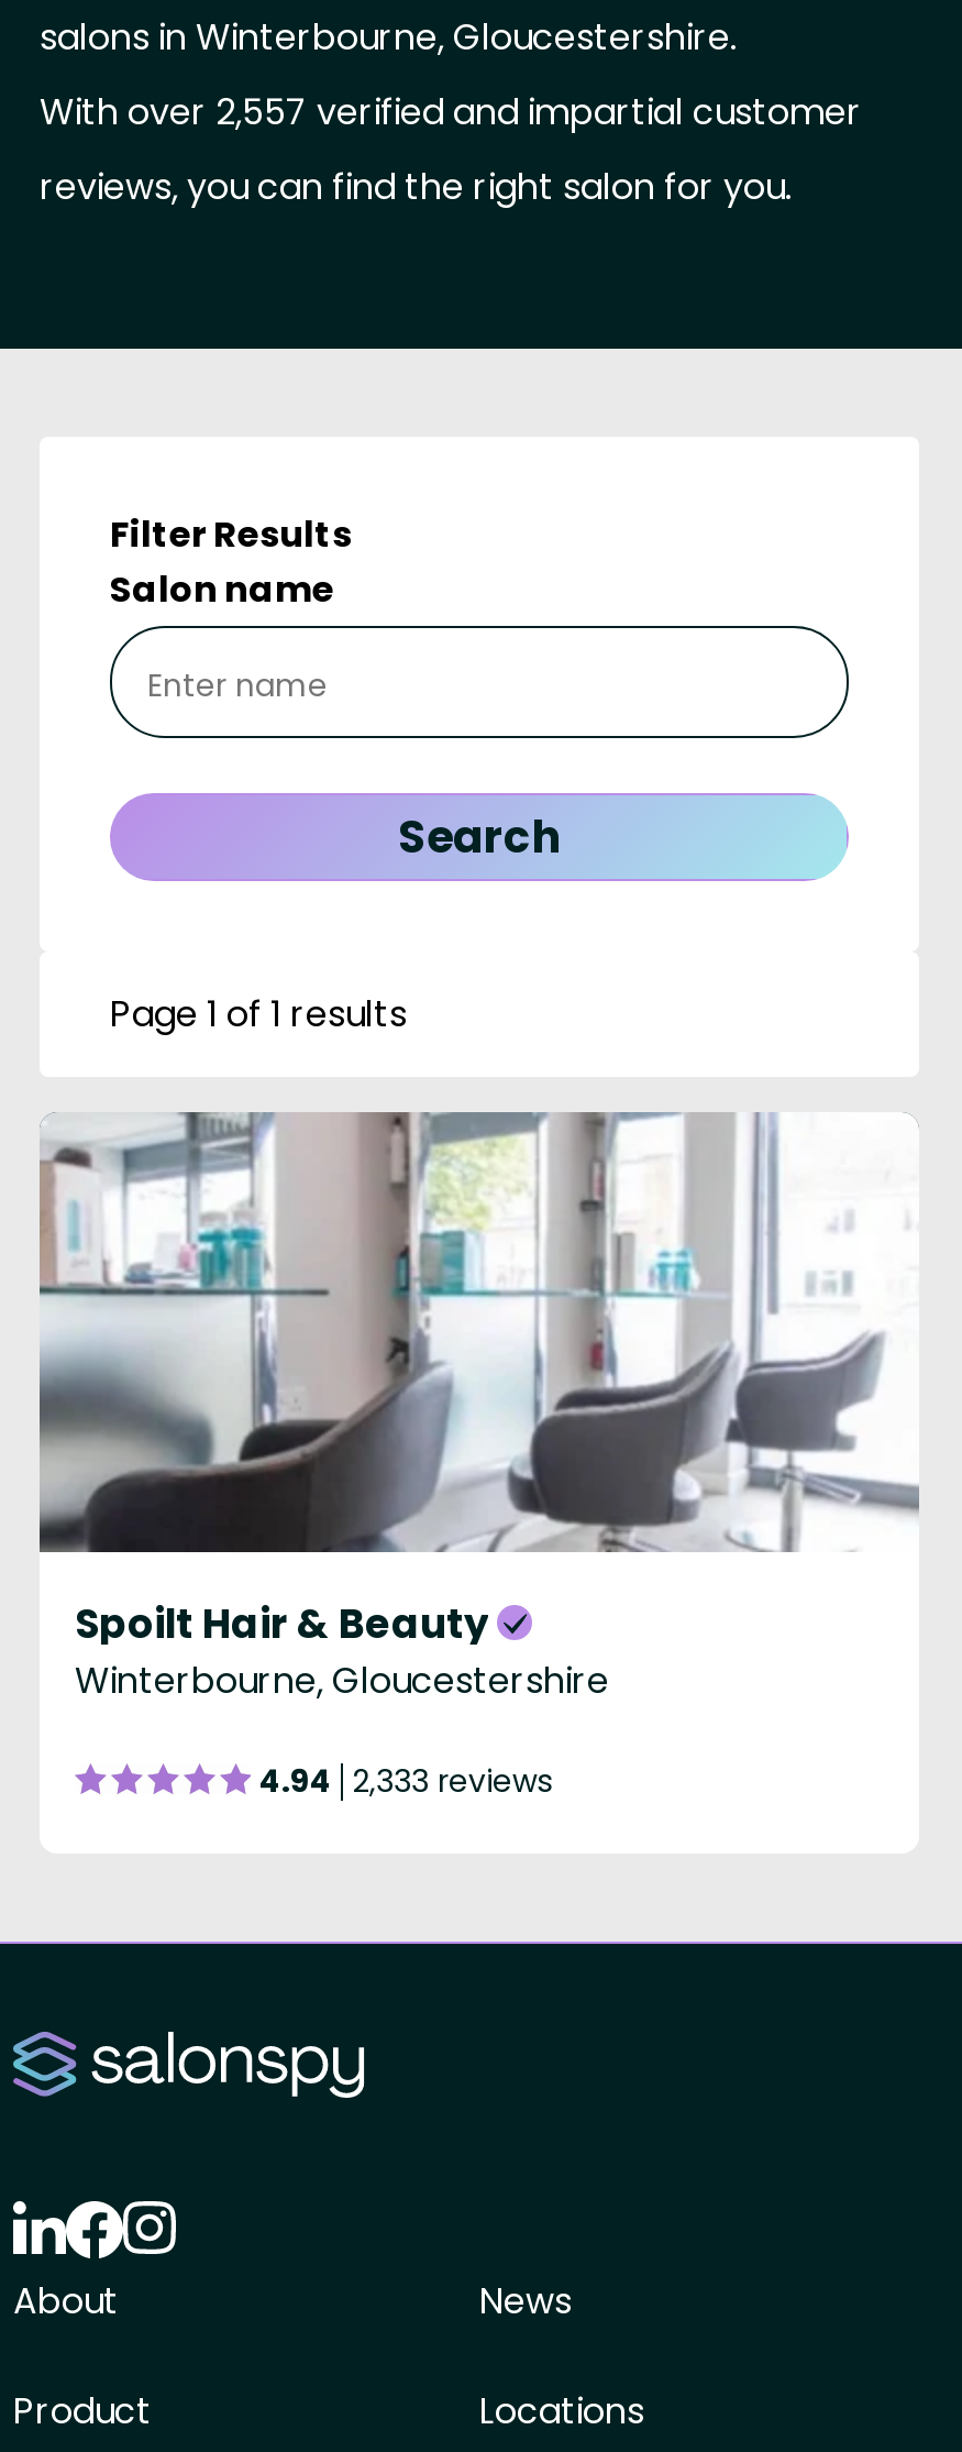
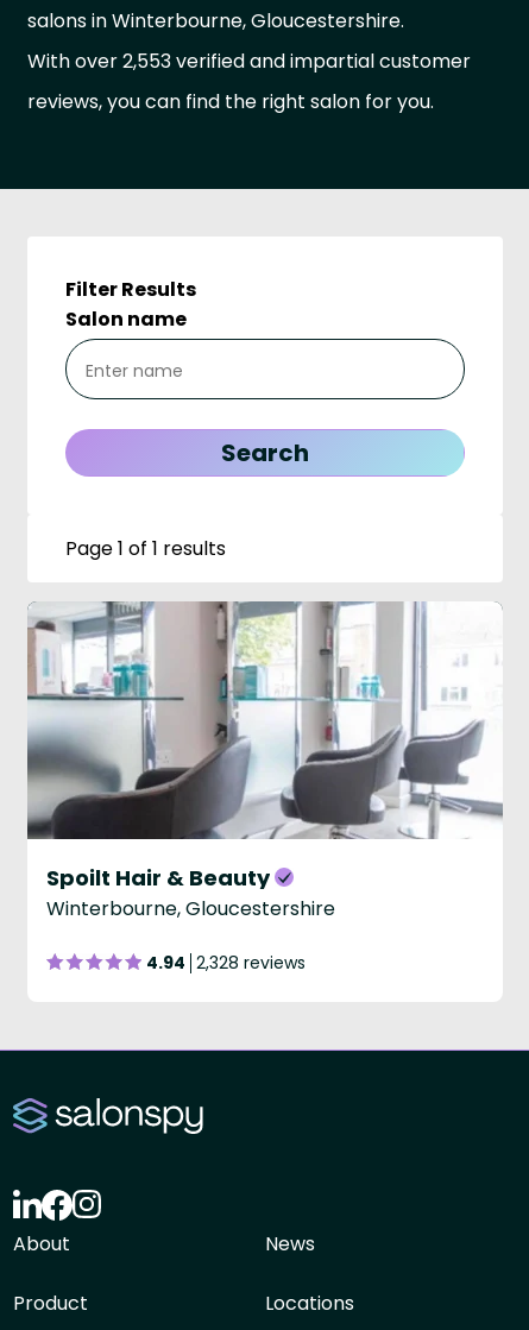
[40,87,862,138] With over 2,557 verified and impartial customer -> [27,48,471,75] With over 2,553 verified and impartial customer
[259,1759,552,1803] 4.94 2,333 reviews -> [146,951,306,975] 4.94 2,328 reviews

